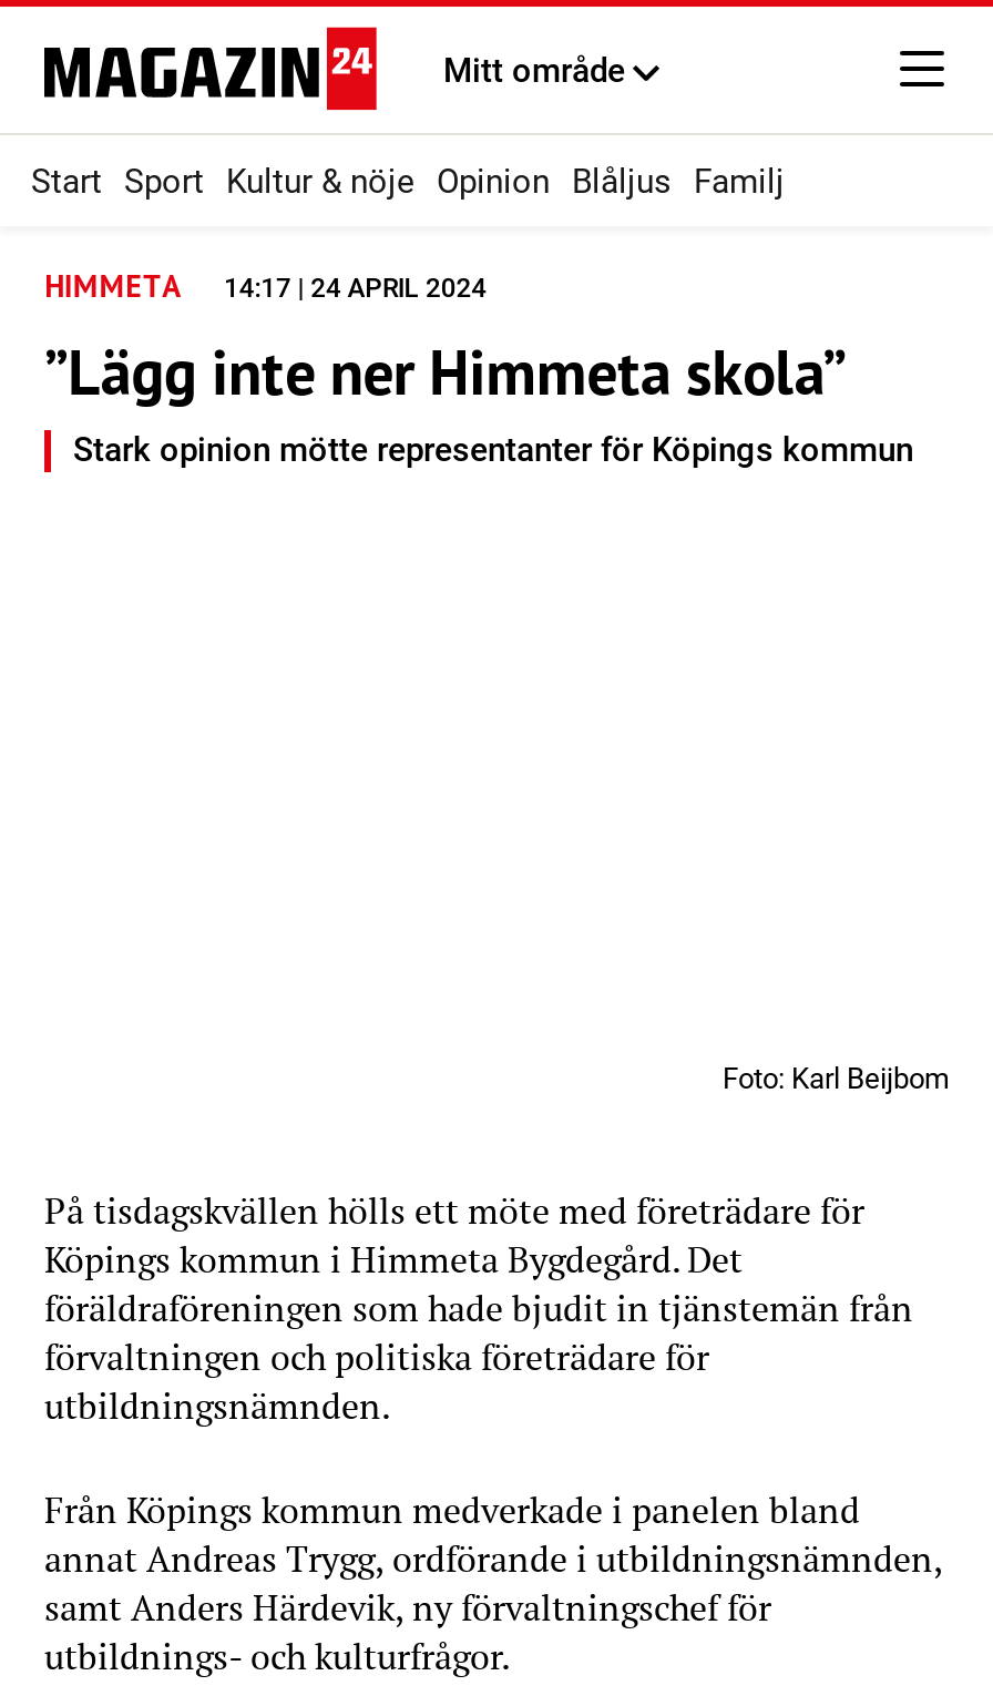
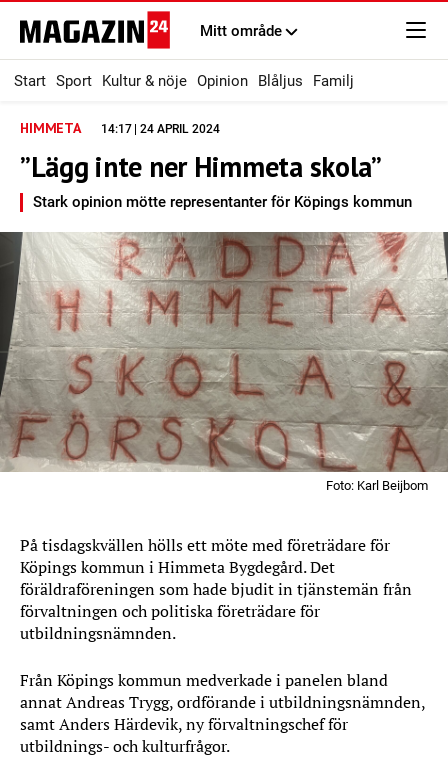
none -> [3,231,445,473] [image]

